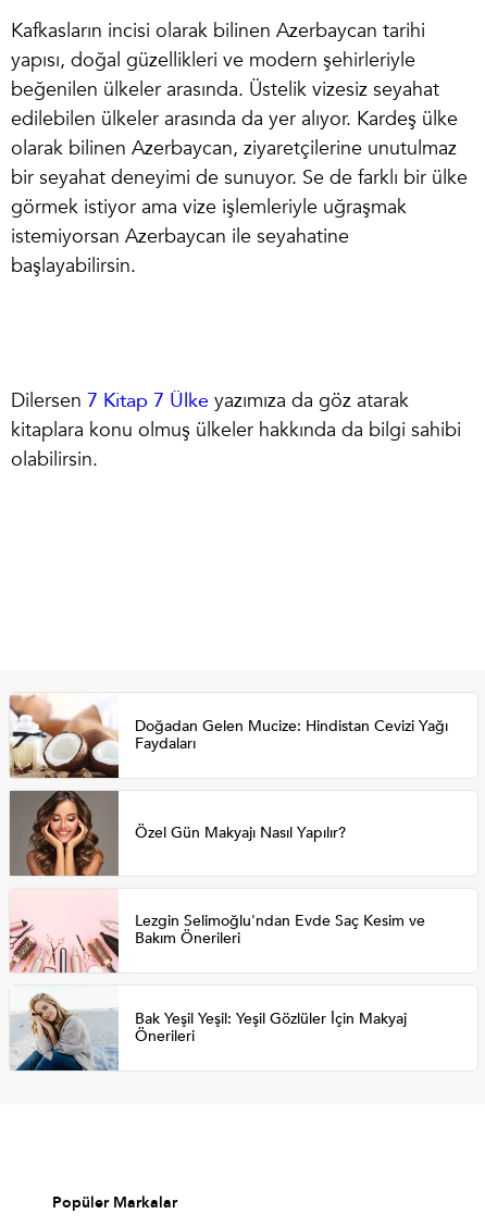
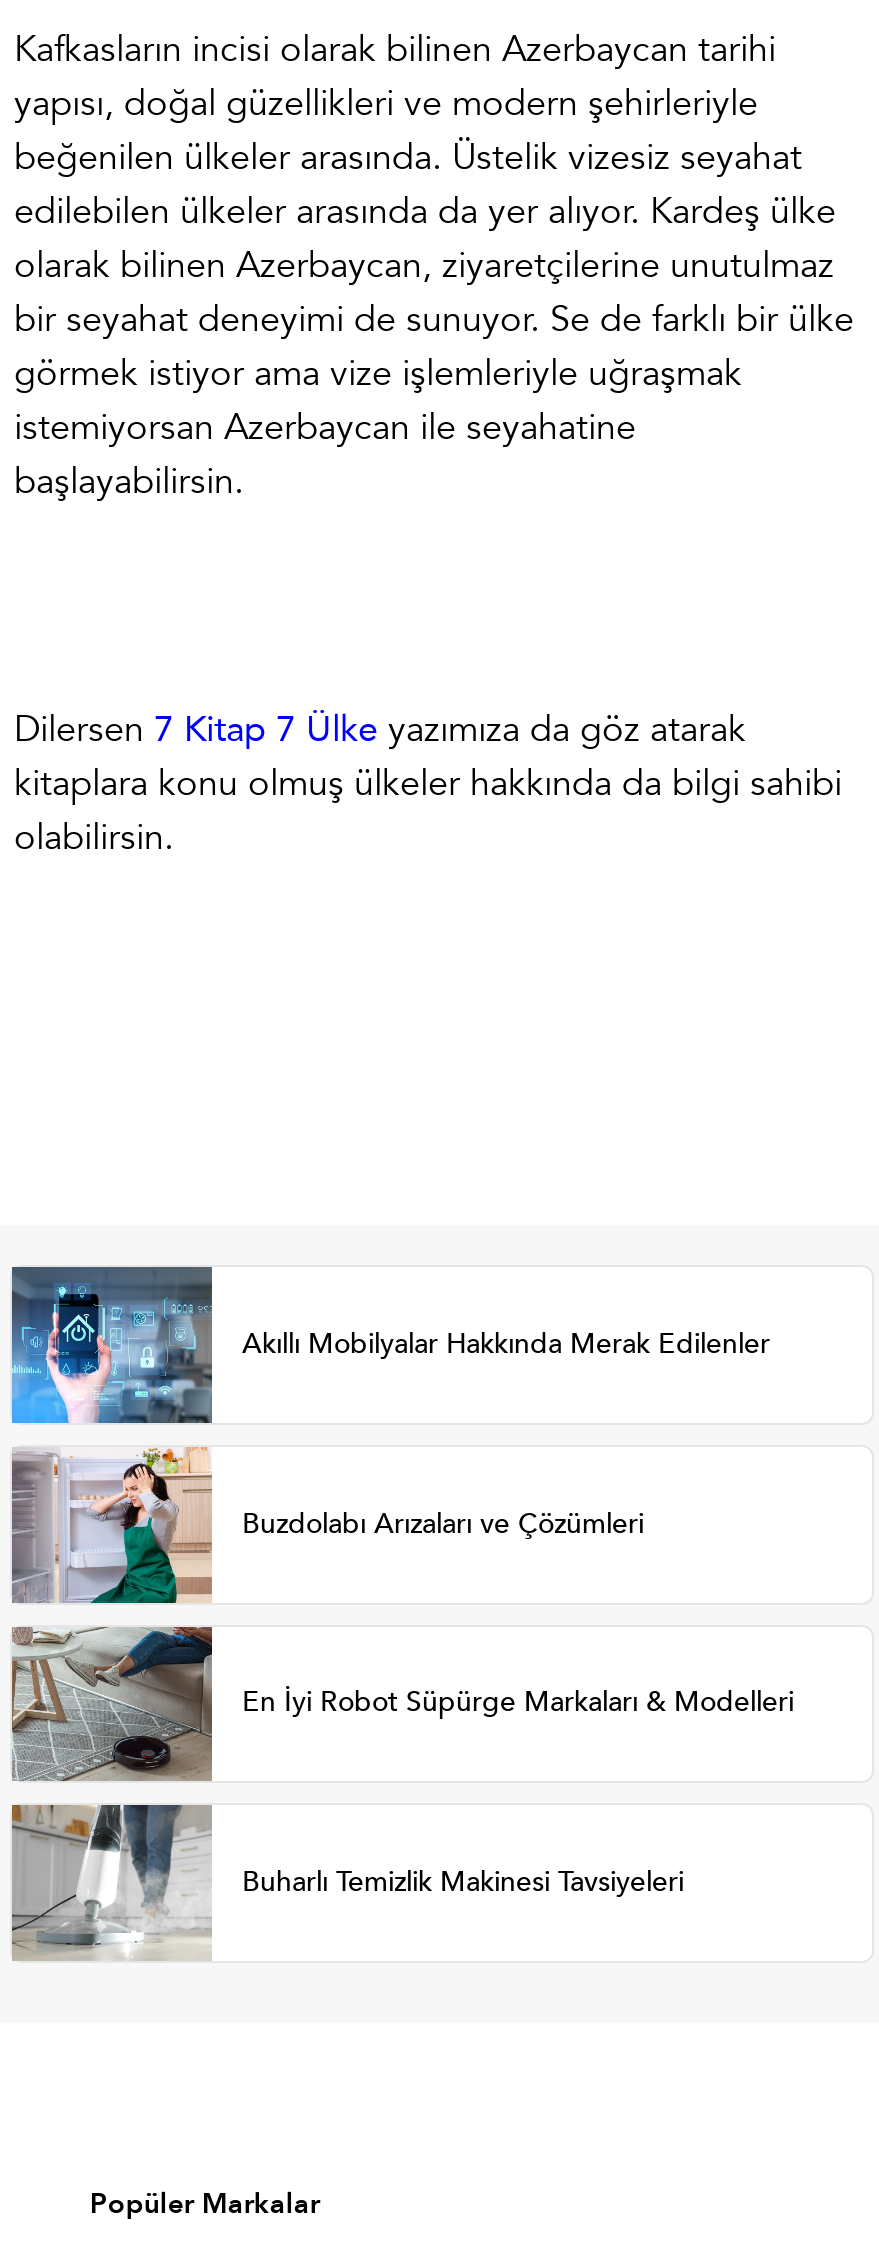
[9,693,448,779] [image] | Doğadan Gelen Mucize: Hindistan Cevizi Yağı | Faydaları -> [10,1265,770,1425] [image] | Akıllı Mobilyalar Hakkında Merak Edilenler
[10,790,346,877] [image] | Özel Gün Makyajı Nasıl Yapılır? -> [12,1445,644,1605] [image] | Buzdolabı Arızaları ve Çözümleri
[10,889,425,974] [image] | Lezgin Selimoğlu'ndan Evde Saç Kesim ve | Bakım Önerileri -> [10,1625,794,1783] [image] | En İyi Robot Süpürge Markaları & Modelleri
[10,986,407,1072] [image] | Bak Yeşil Yeşil: Yeşil Gözlüler İçin Makyaj | Önerileri -> [10,1803,684,1961] [image] | Buharlı Temizlik Makinesi Tavsiyeleri

